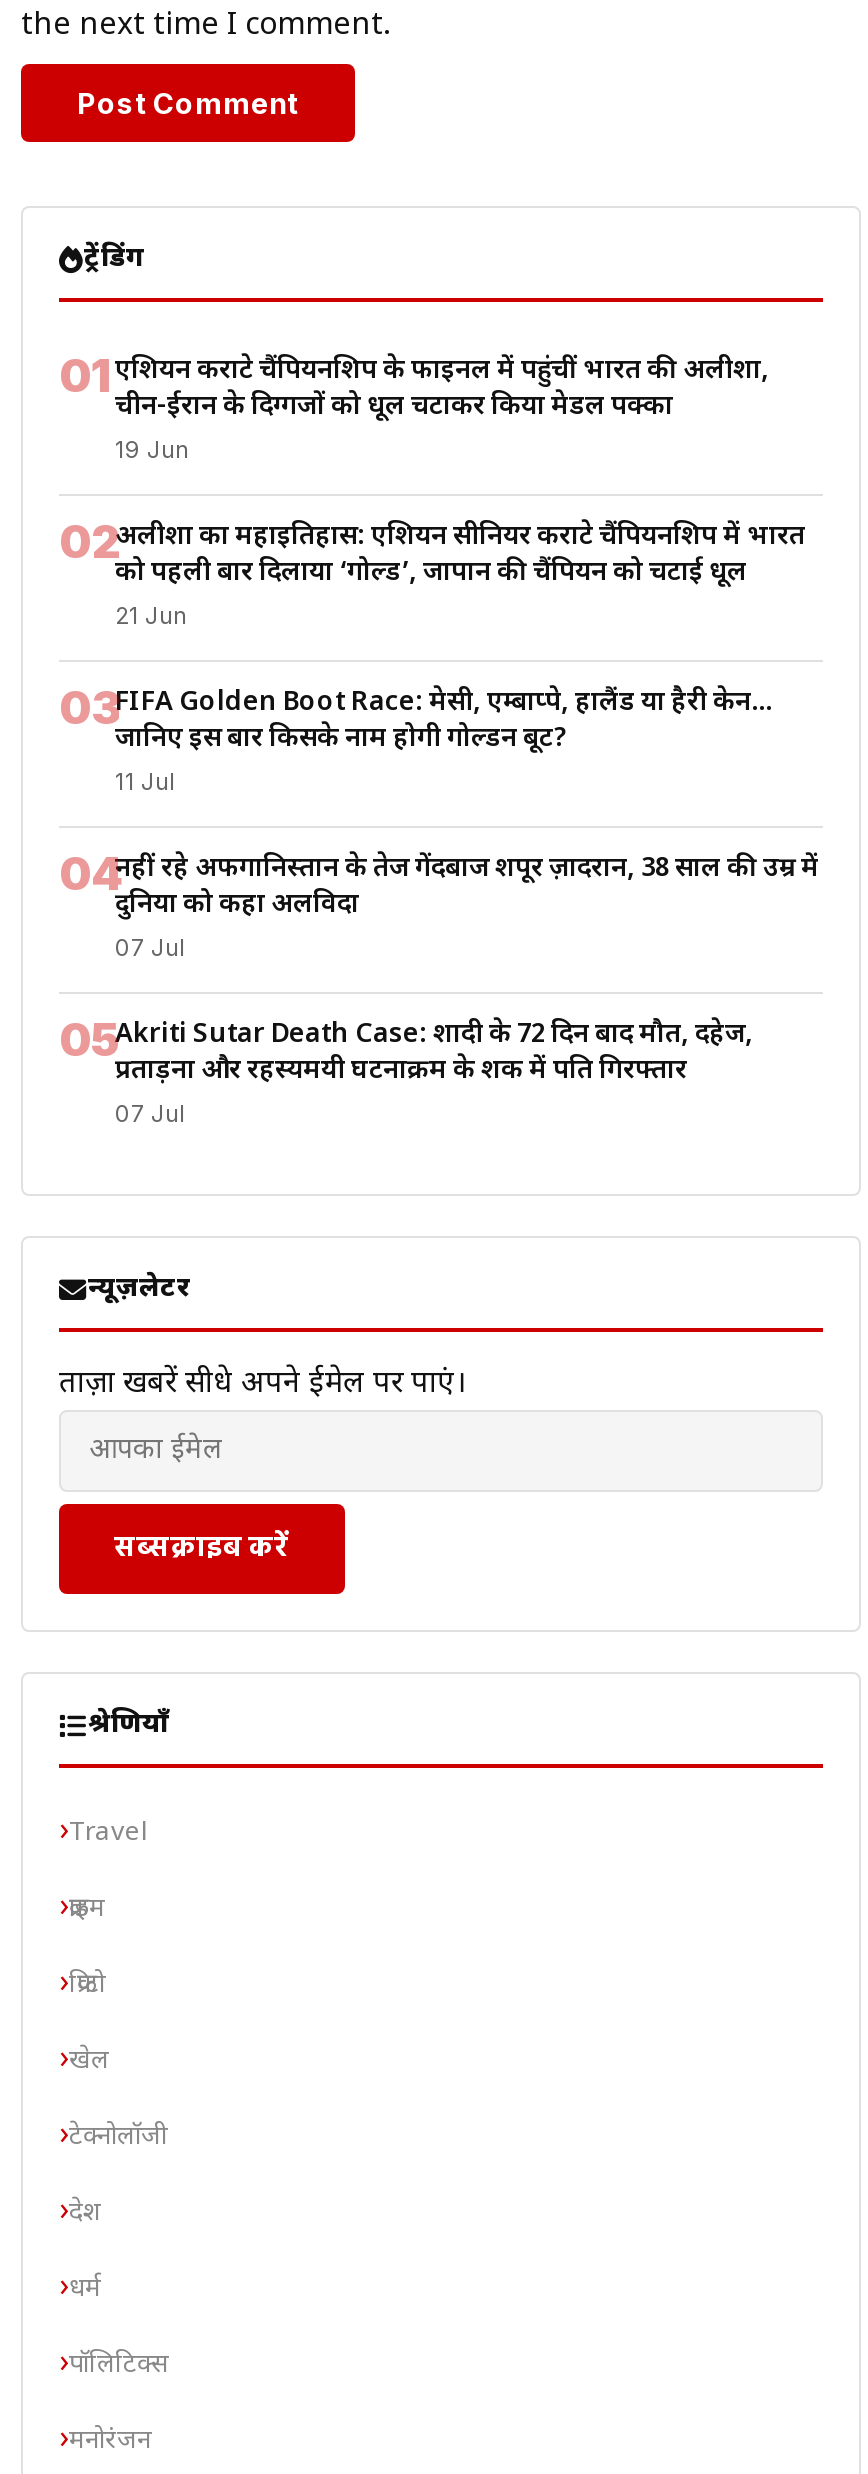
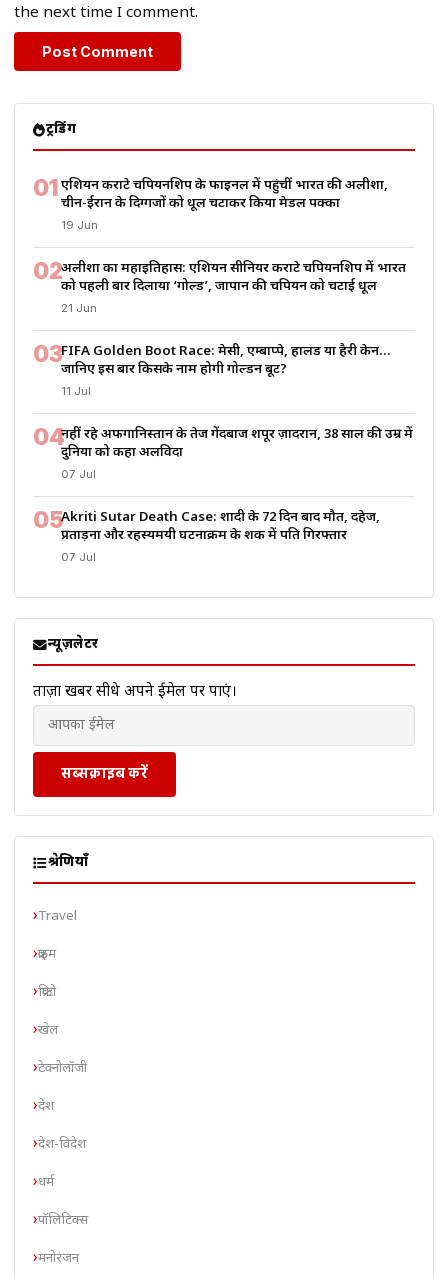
none -> [38,1136,86,1153] देश-विदेश

